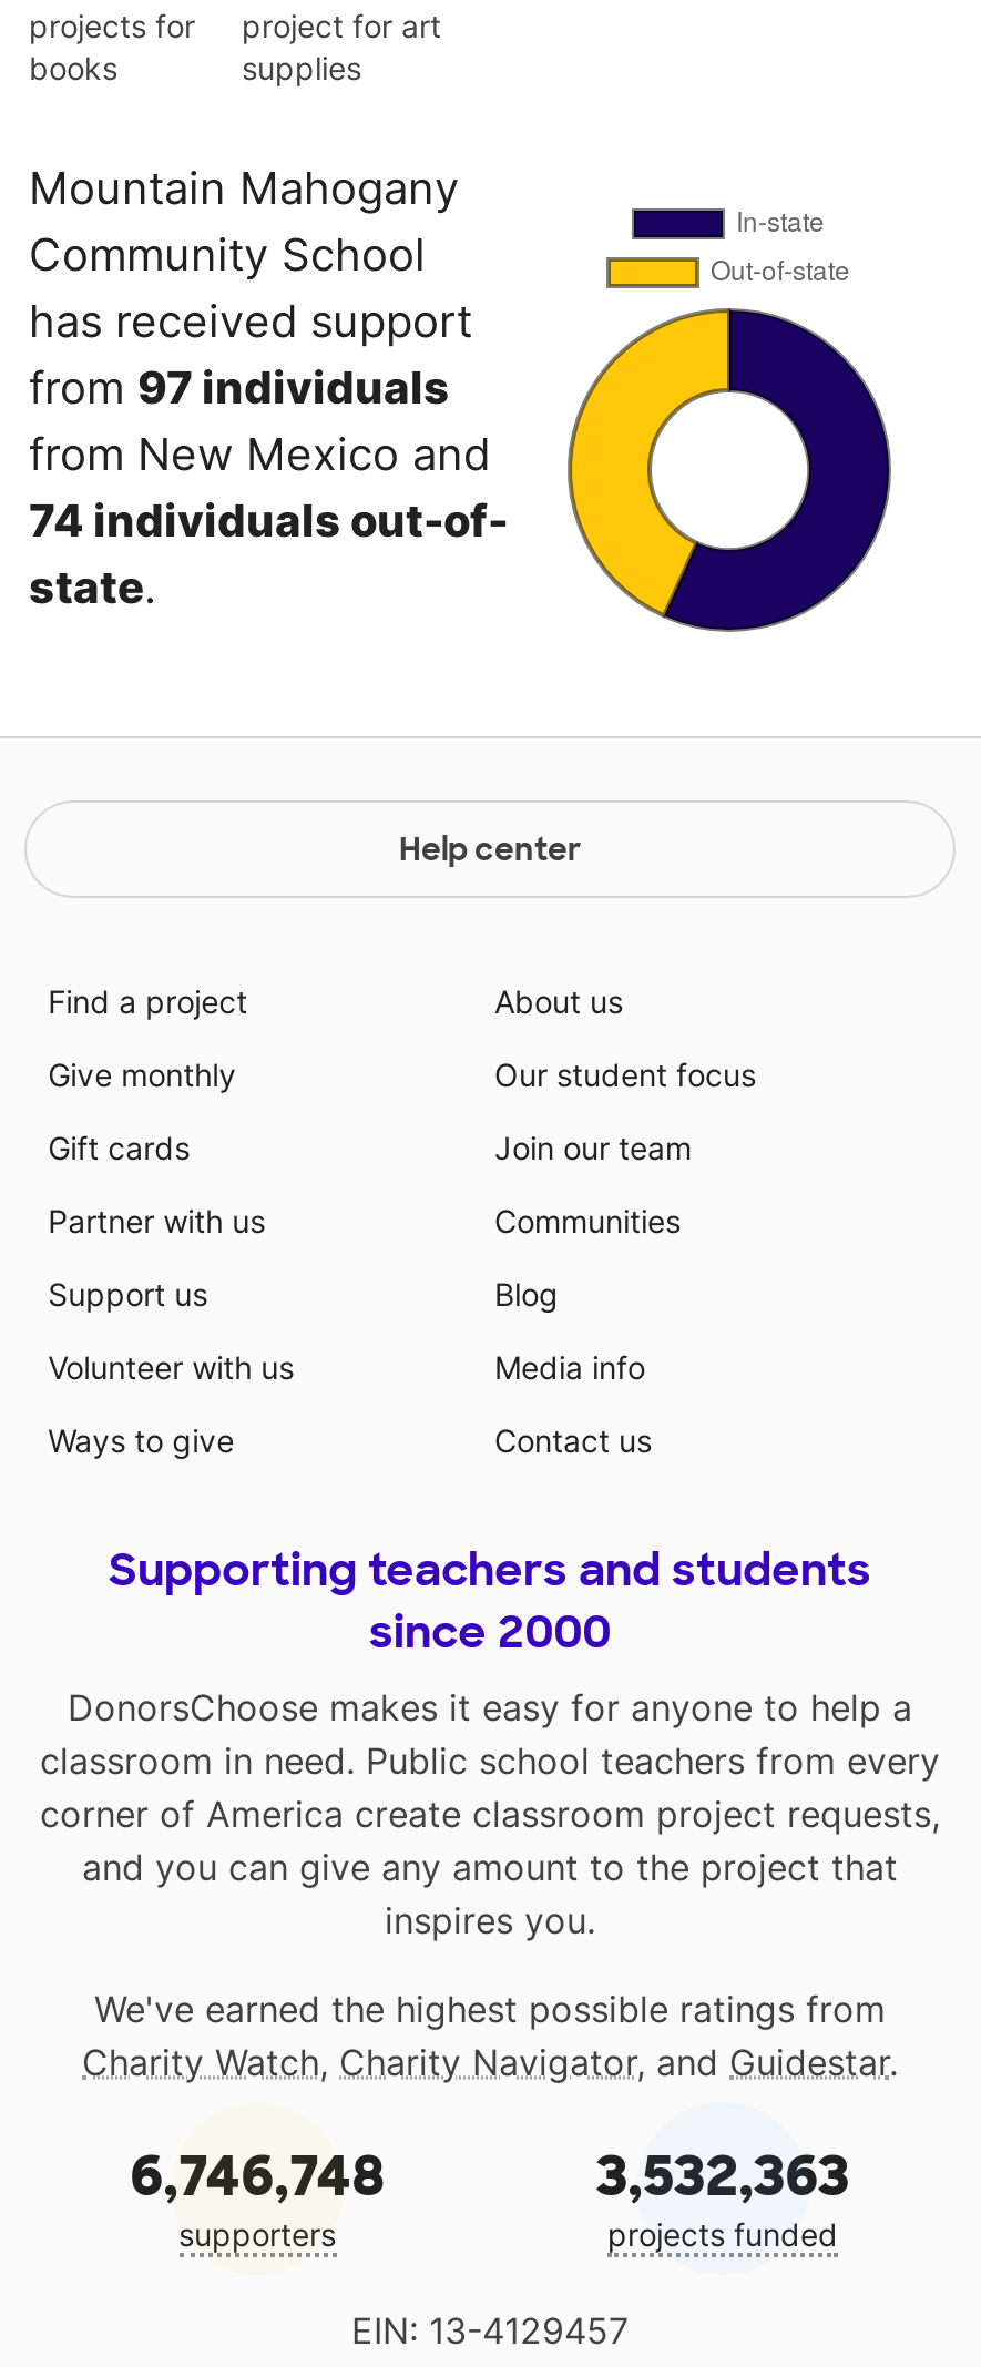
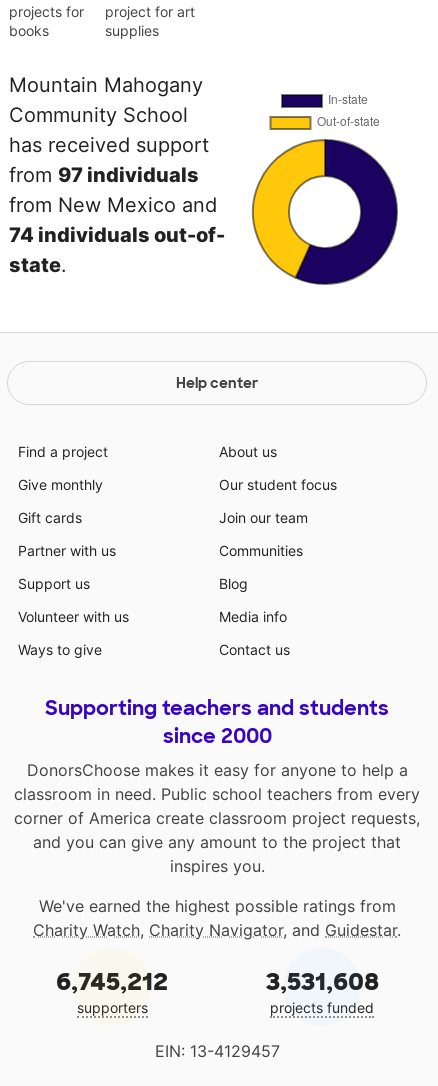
[130,2142,385,2211] 6,746,748 -> [56,966,168,997] 6,745,212
[596,2142,849,2211] 3,532,363 -> [265,966,378,997] 3,531,608

